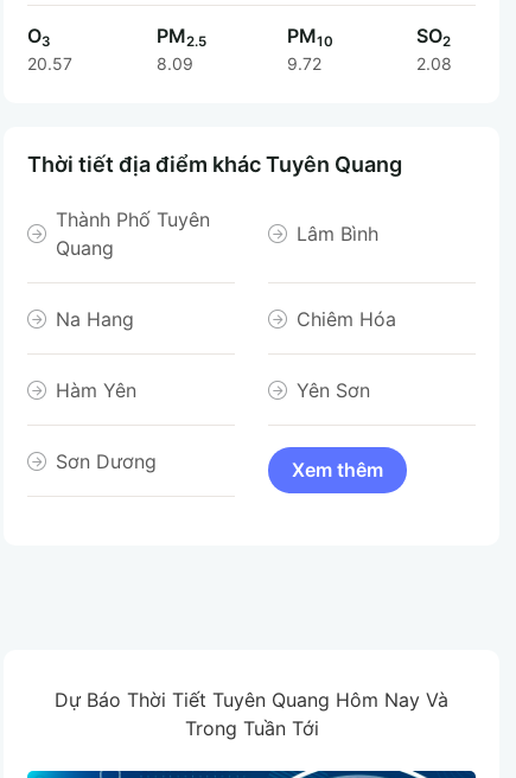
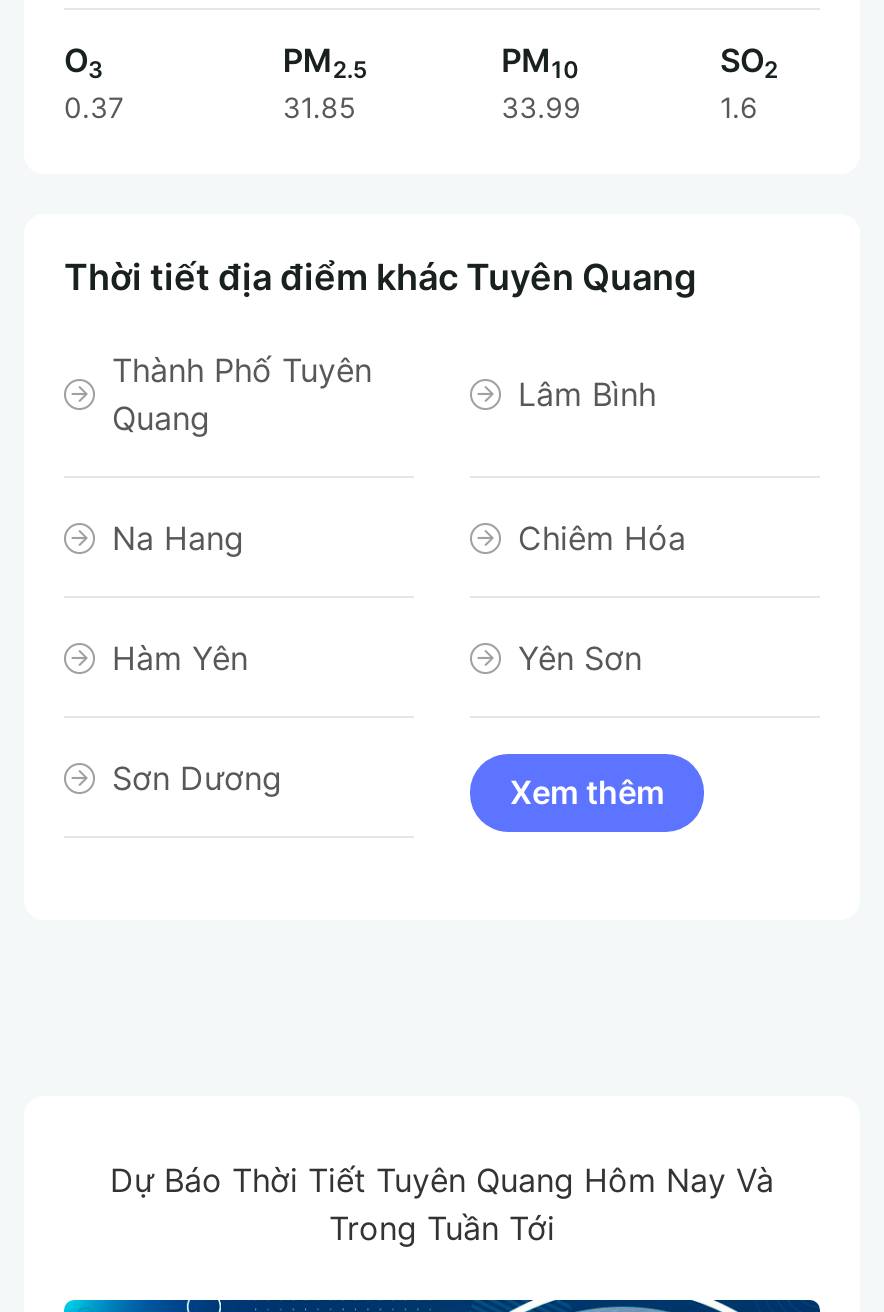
[27,53,72,74] 20.57 -> [64,90,124,124] 0.37
[157,53,194,74] 8.09 -> [283,90,357,124] 31.85
[287,53,321,74] 9.72 -> [501,90,581,124] 33.99
[416,53,452,74] 2.08 -> [720,90,758,124] 1.6

